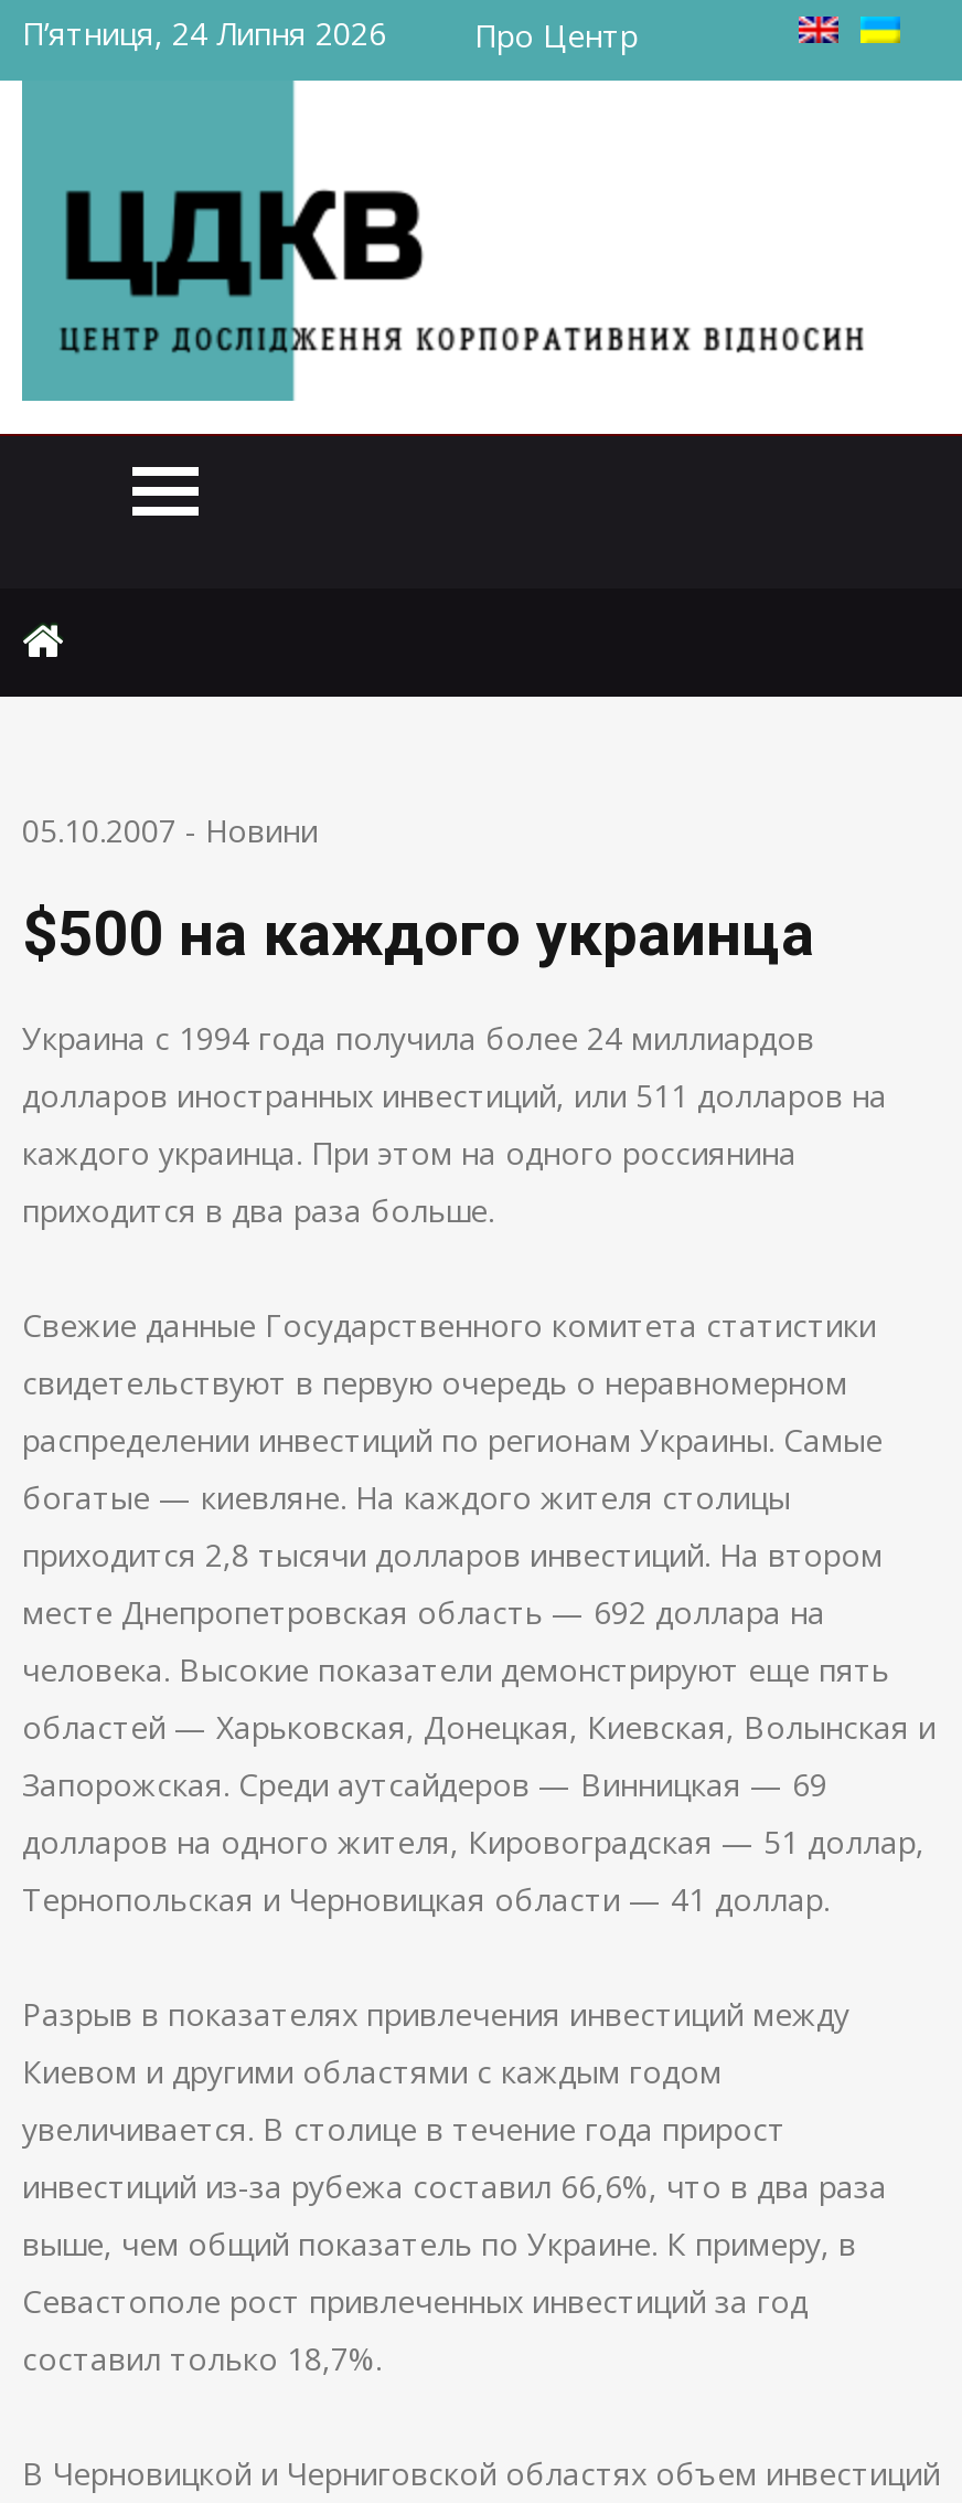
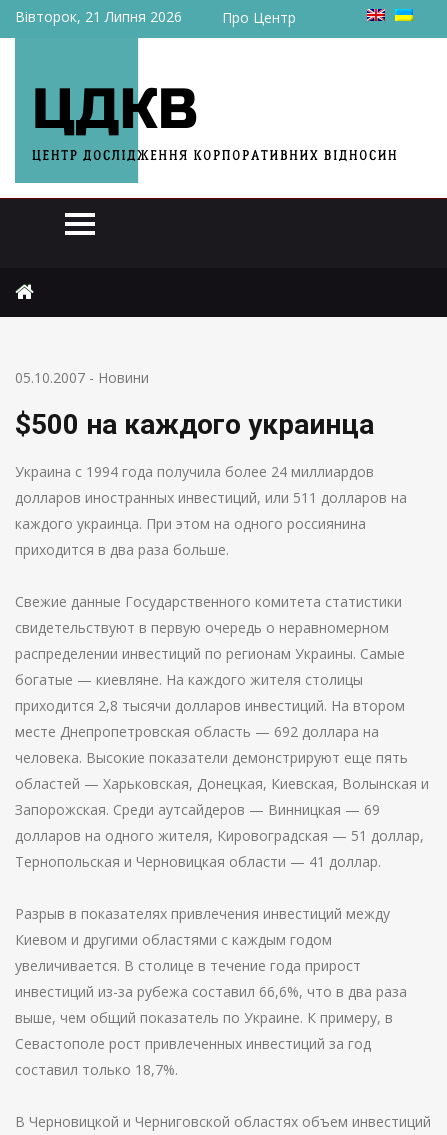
[22,12,386,54] П’ятниця, 24 Липня 2026 -> [15,7,182,26] Вівторок, 21 Липня 2026

